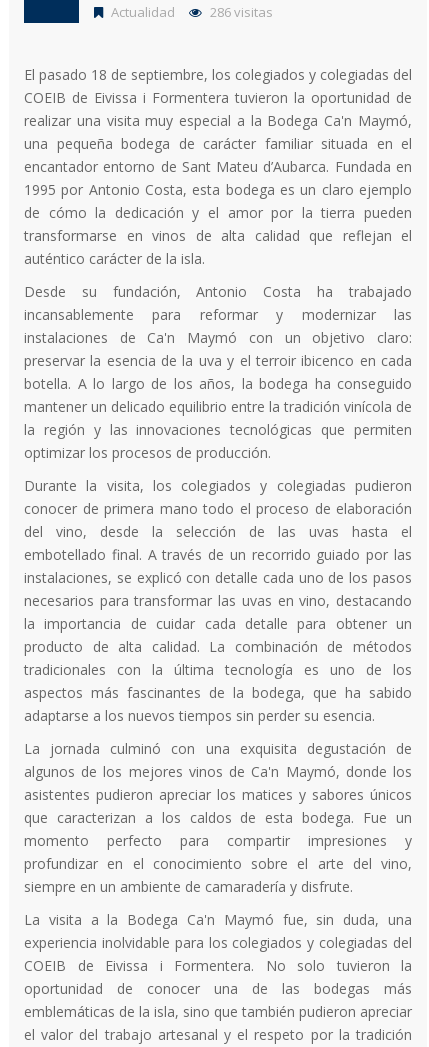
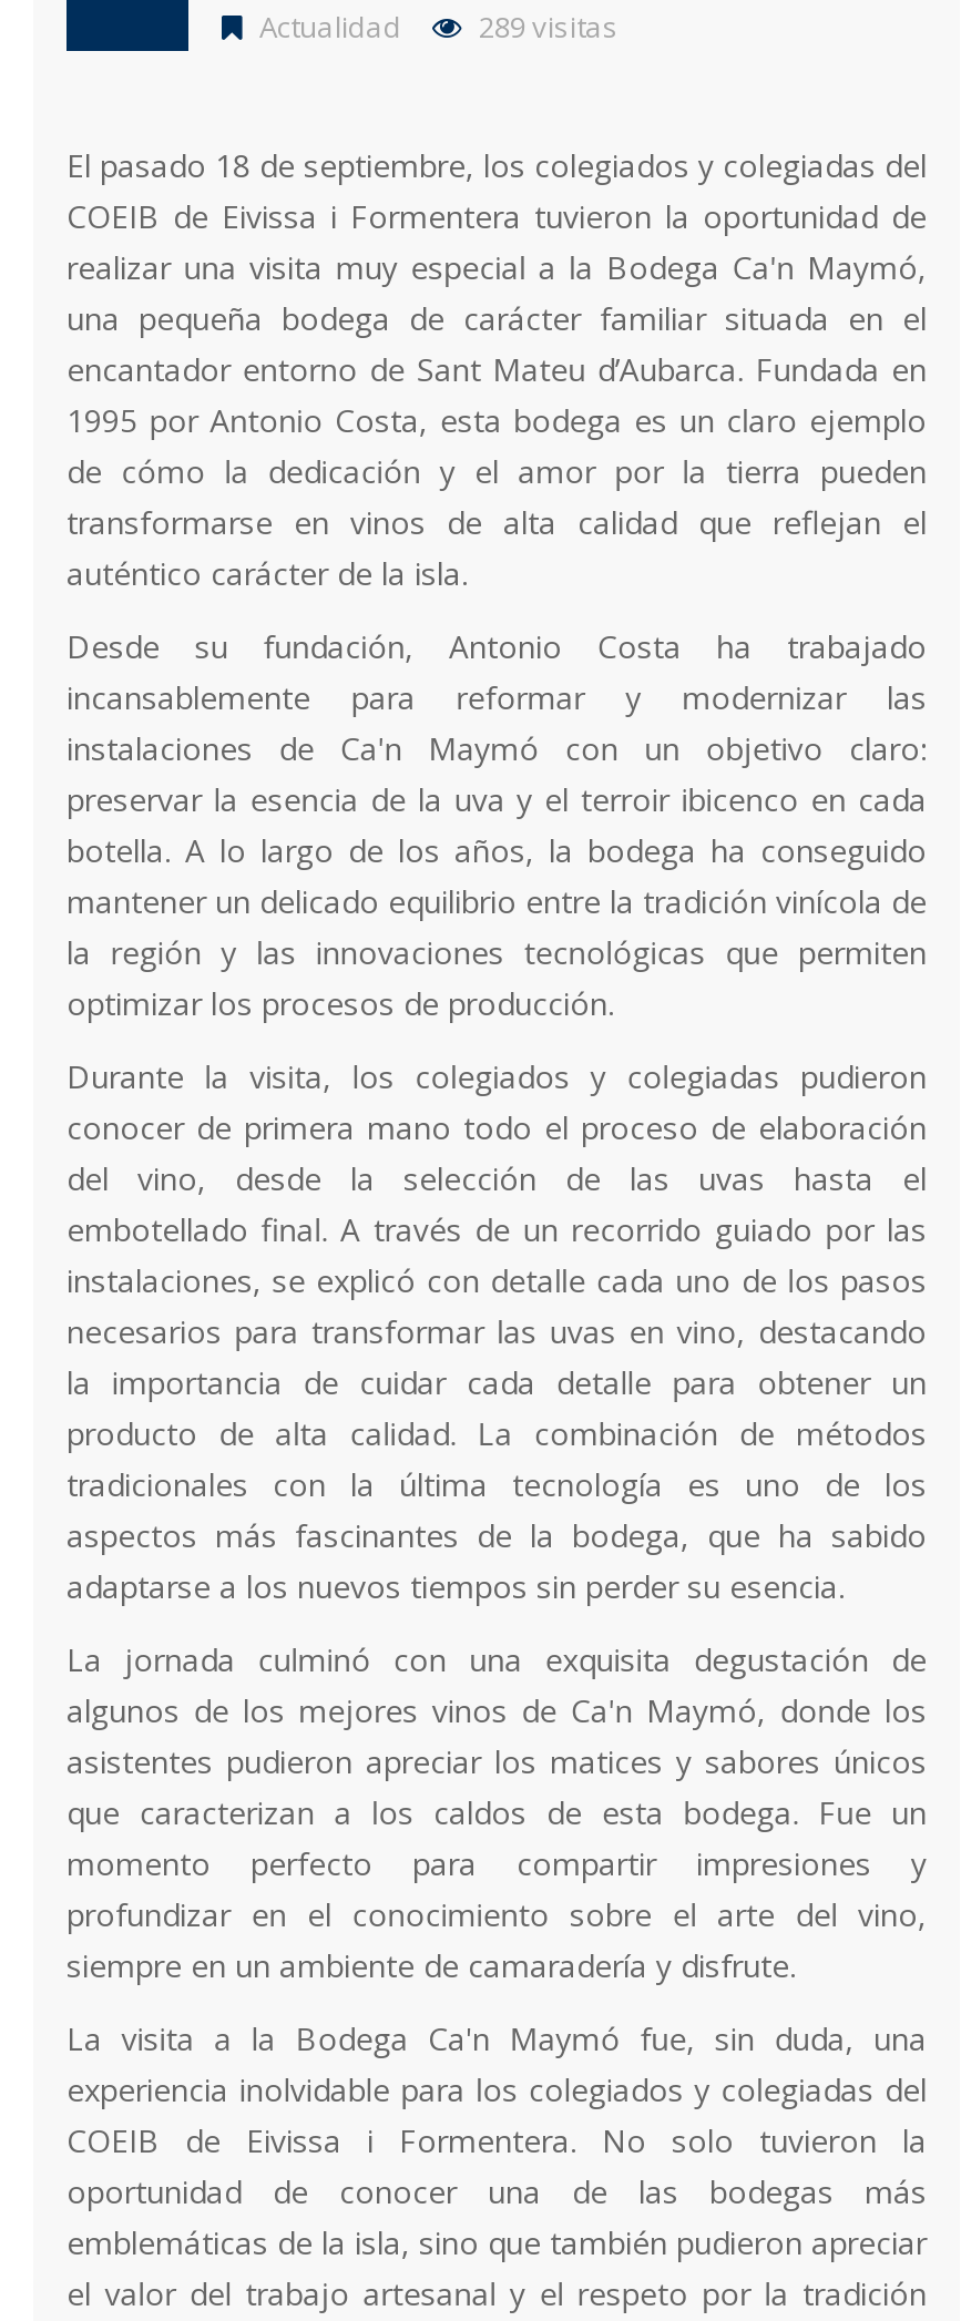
[108,3,273,21] Actualidad 286 visitas -> [253,7,618,47] Actualidad 289 visitas

